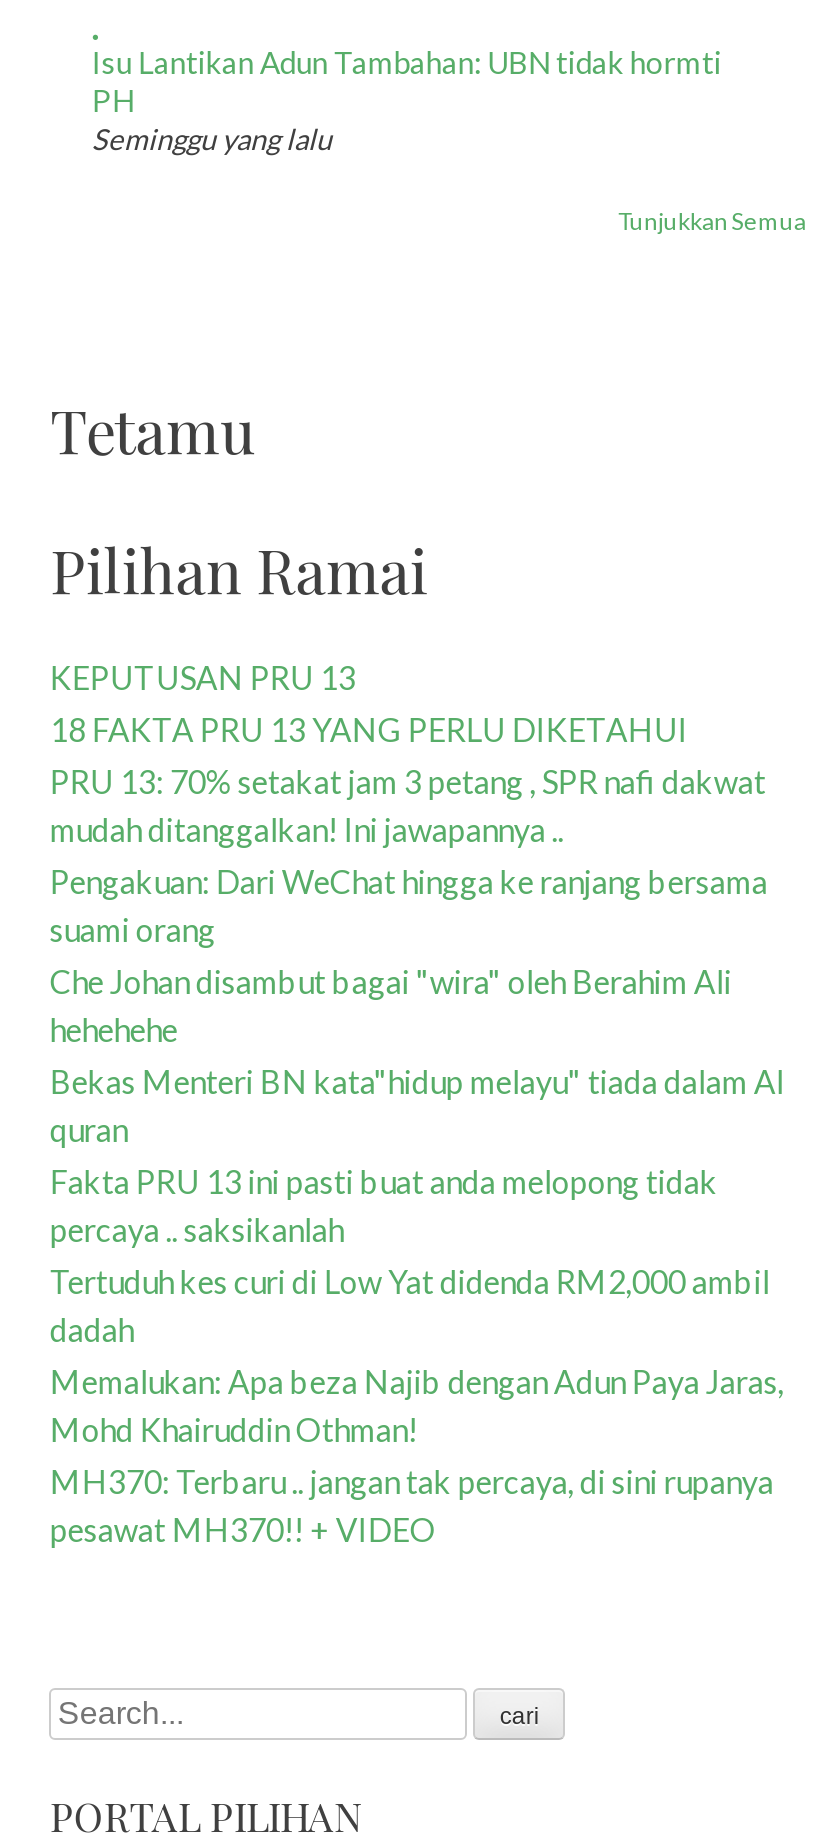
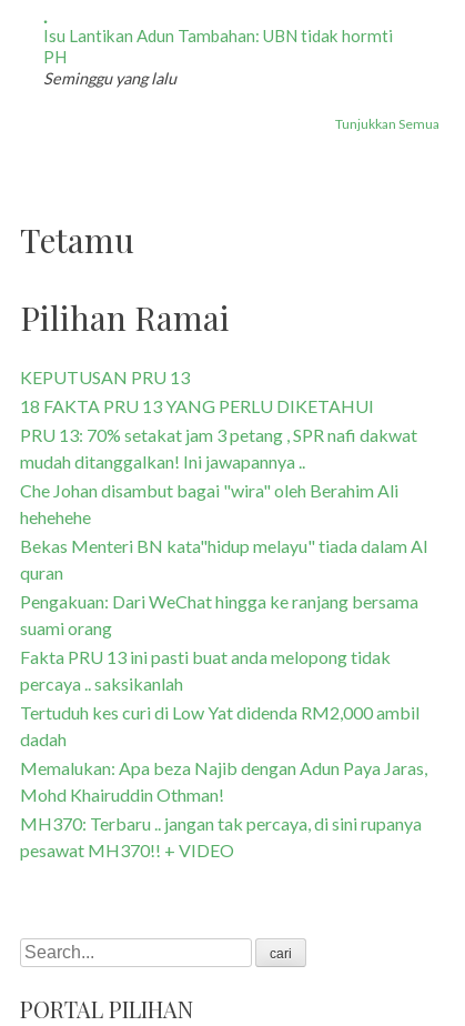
moved [50,861,768,947] -> [20,590,419,638]: Pengakuan: Dari WeChat hingga ke ranjang bersama | suami orang
moved [50,961,784,1147] -> [20,479,428,583]: Che Johan disambut bagai "wira" oleh Berahim Ali | hehehehe | Bekas Menteri BN kata"hidup melayu" tiada dalam Al | quran

